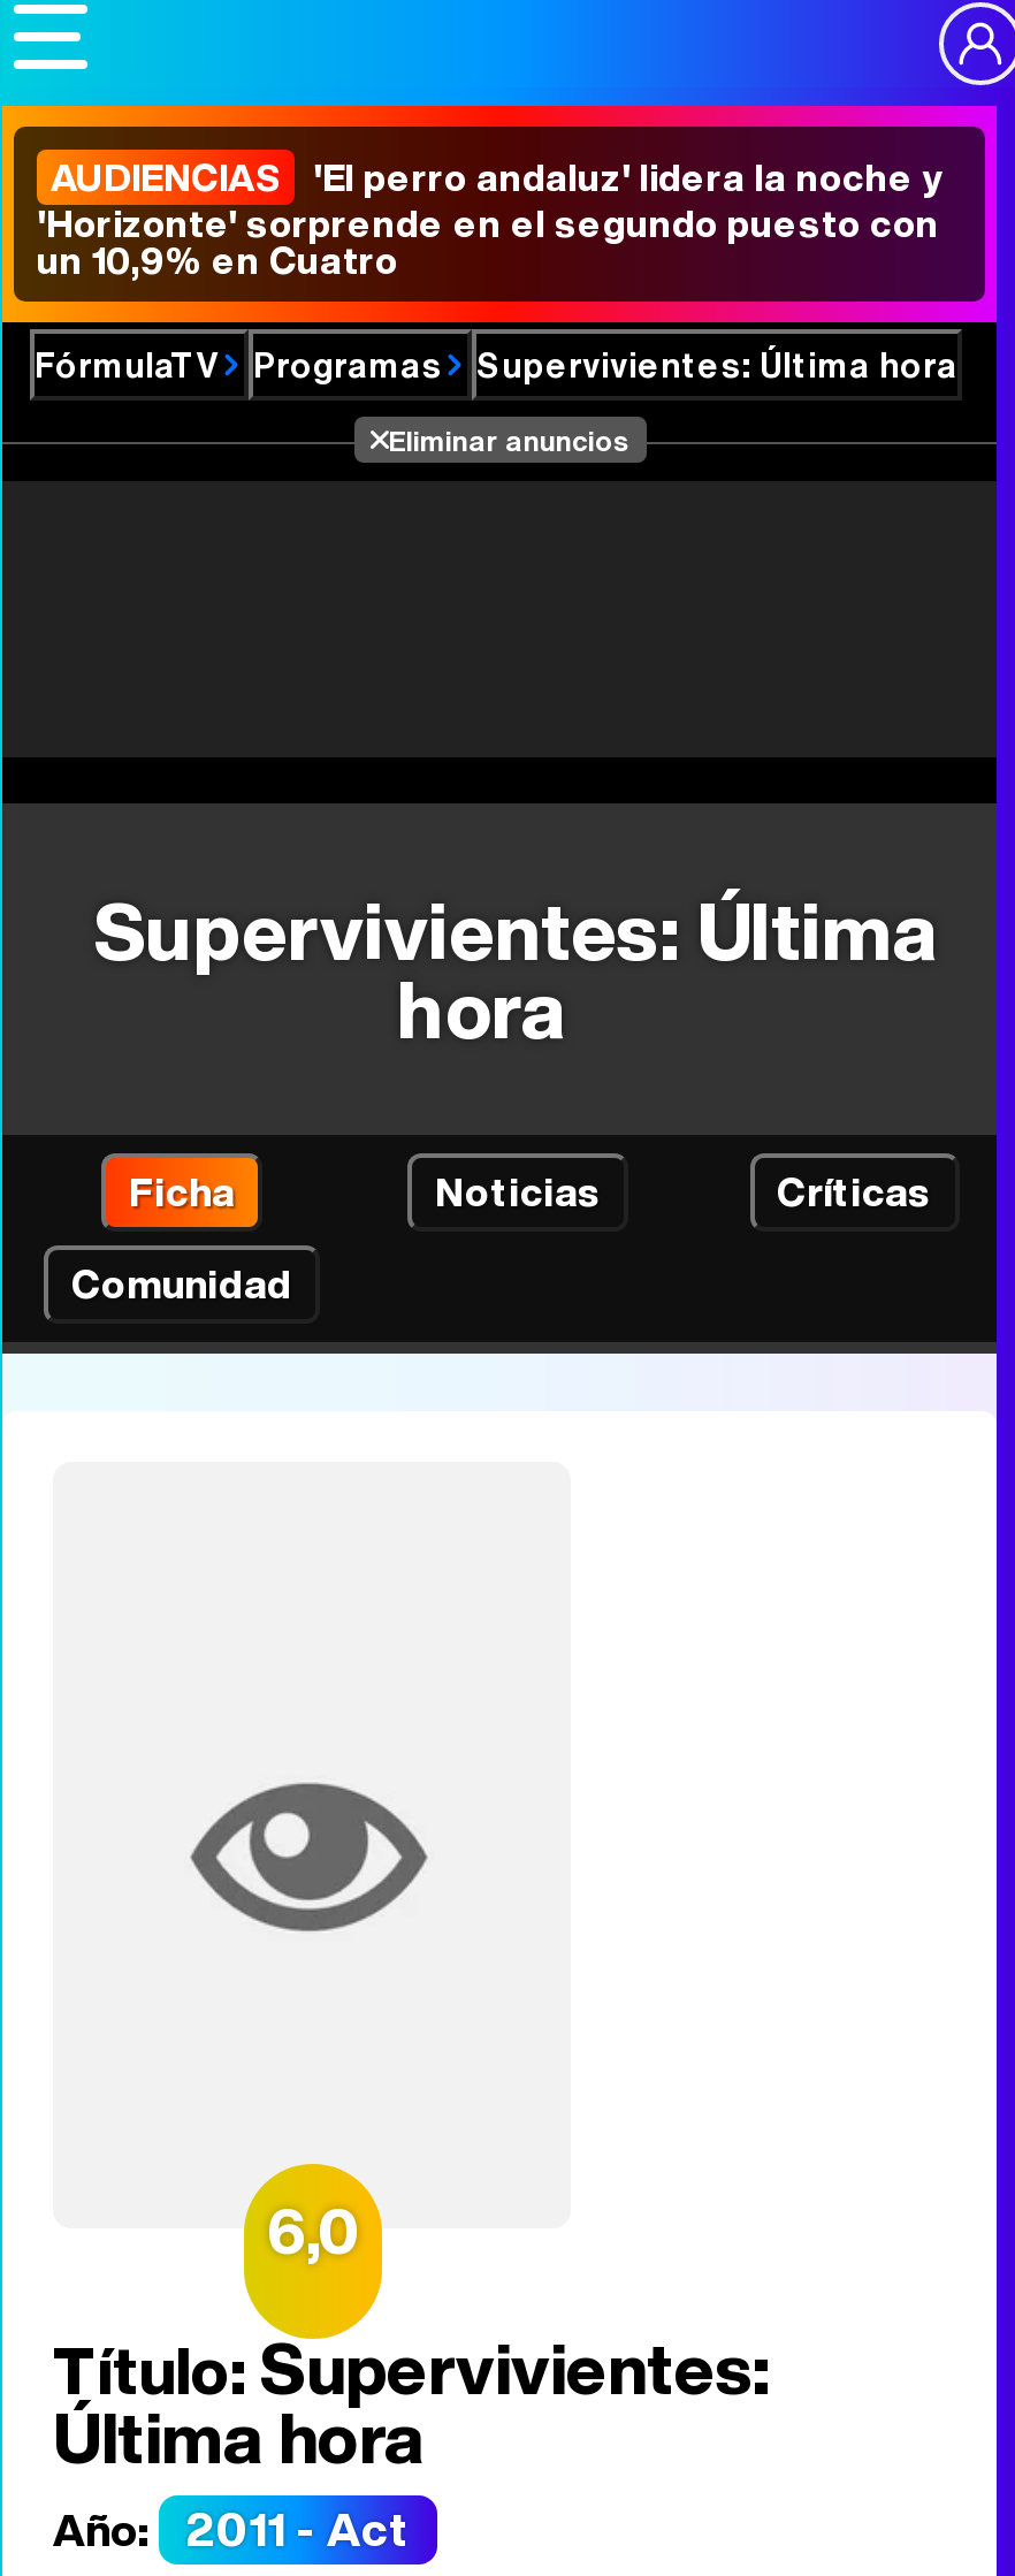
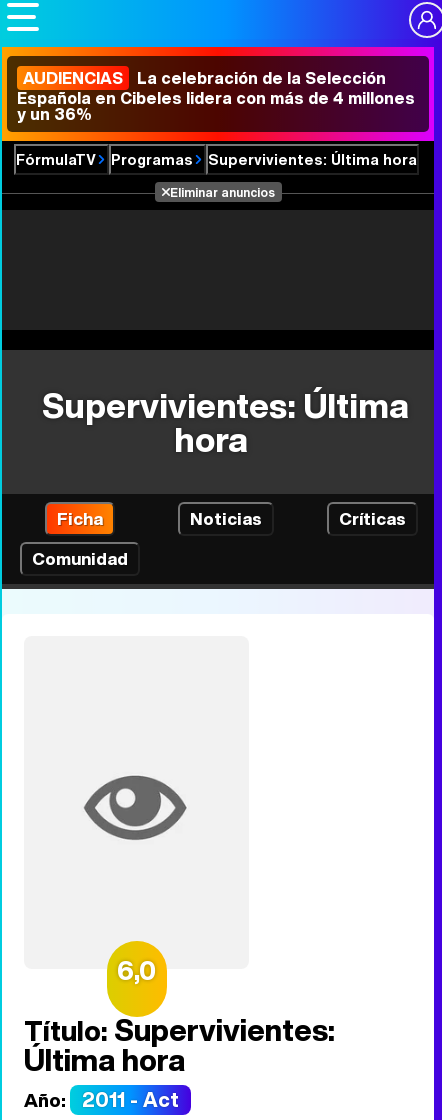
[37,150,944,288] AUDIENCIAS 'El perro andaluz' lidera la noche y | 'Horizonte' sorprende en el segundo puesto con | un 10,9% en Cuatro -> [17,66,415,126] AUDIENCIAS La celebración de la Selección | Española en Cibeles lidera con más de 4 millones | y un 36%

